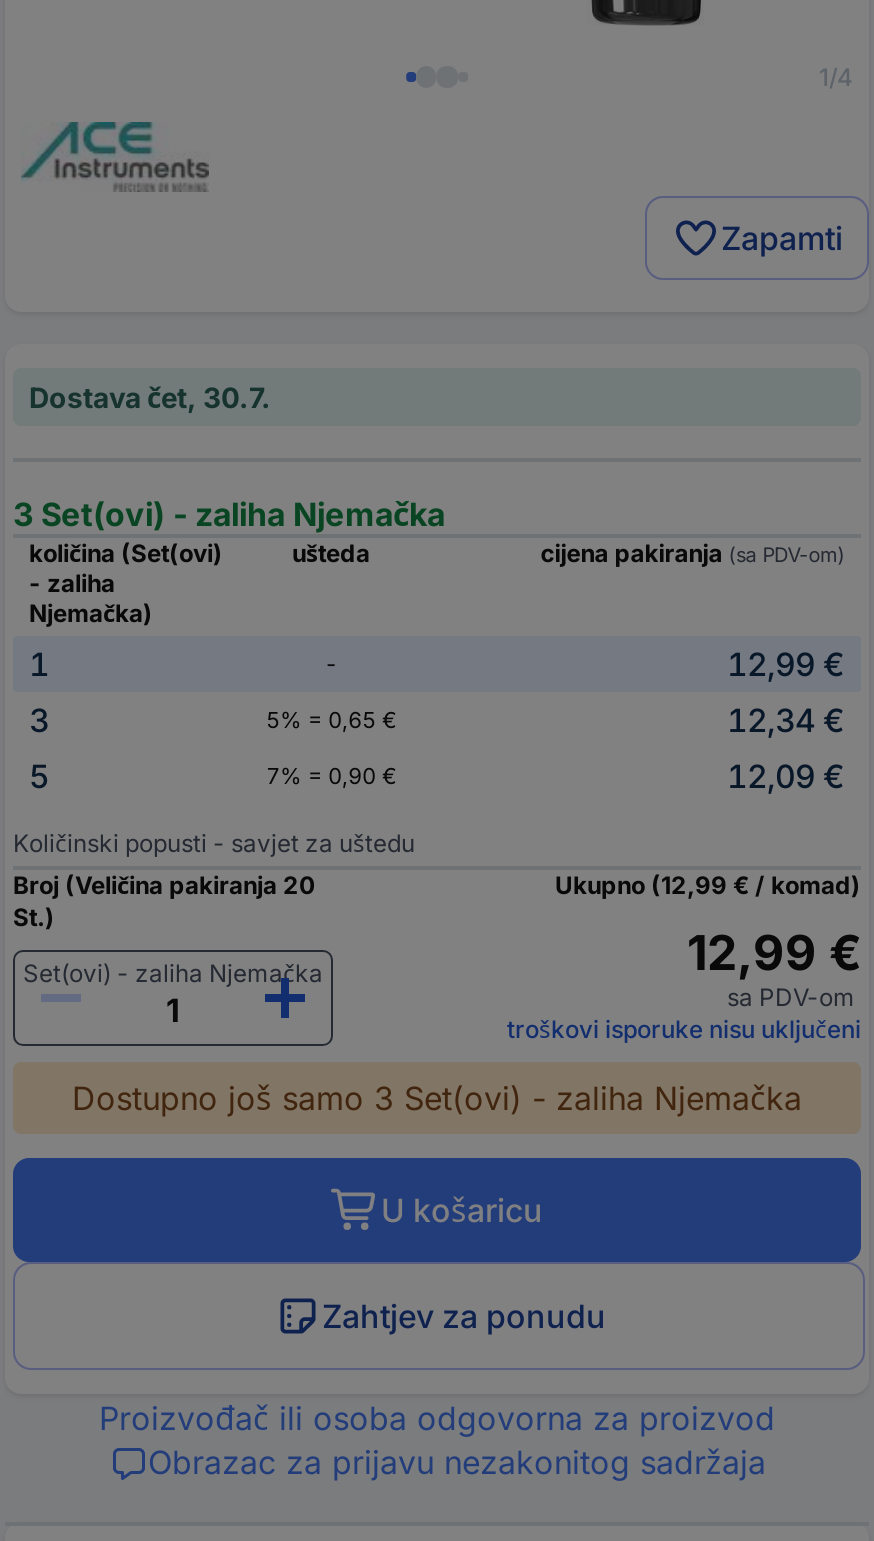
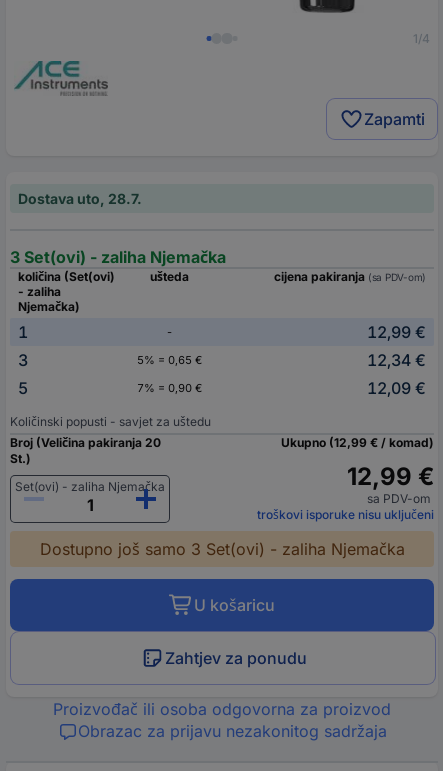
[29,379,271,413] Dostava čet, 30.7. -> [18,190,142,207] Dostava uto, 28.7.

